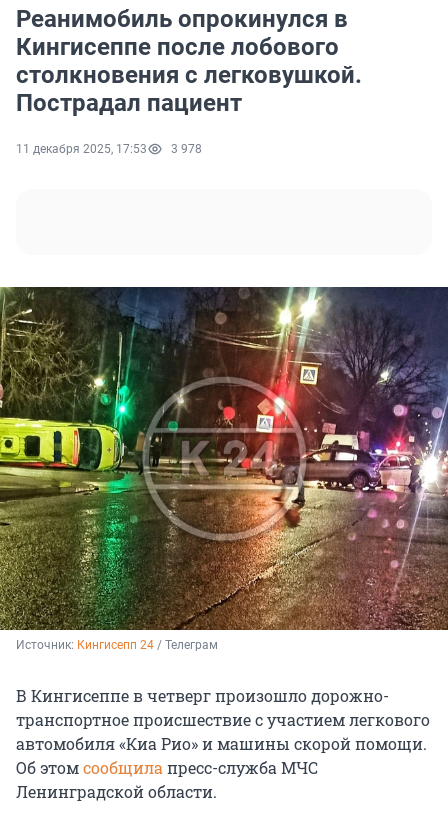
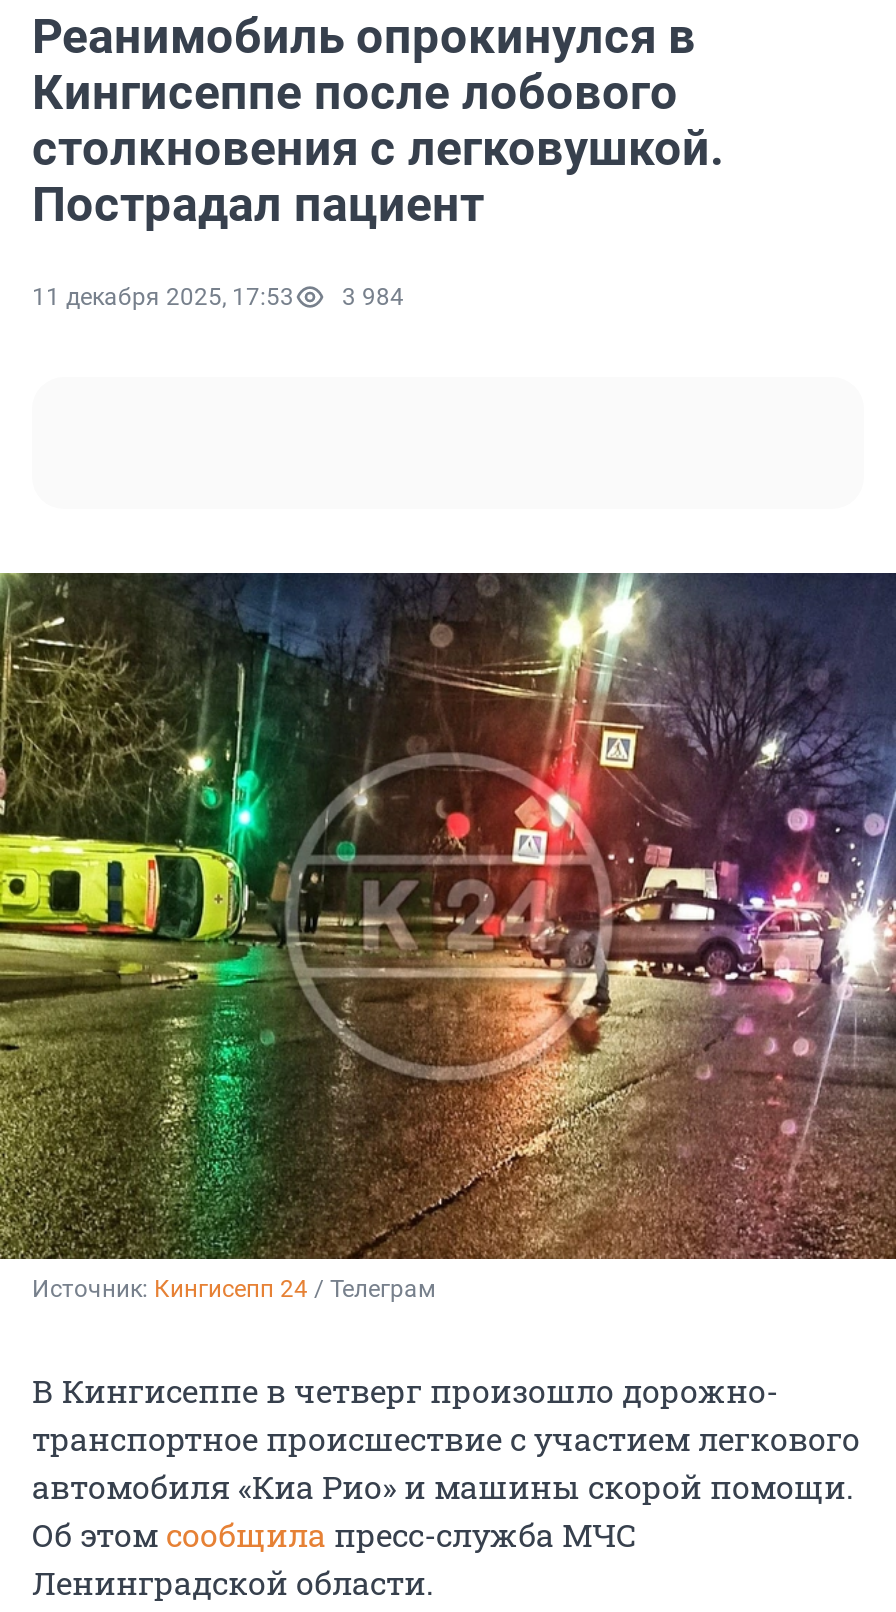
[16,142,202,156] 11 декабря 2025, 17:53 3 978 -> [32,283,404,311] 11 декабря 2025, 17:53 3 984

